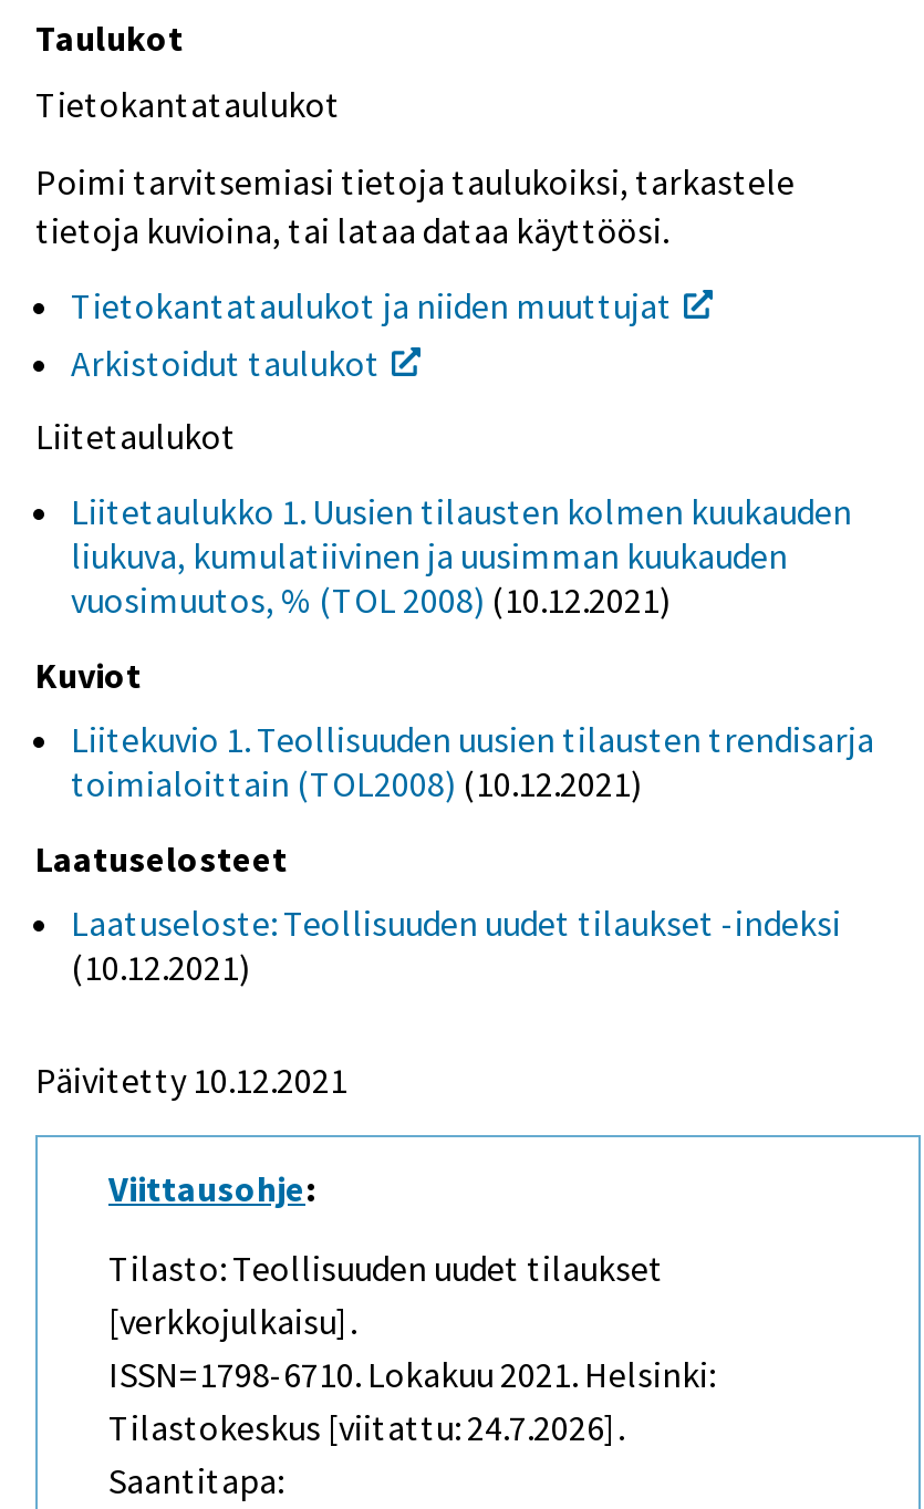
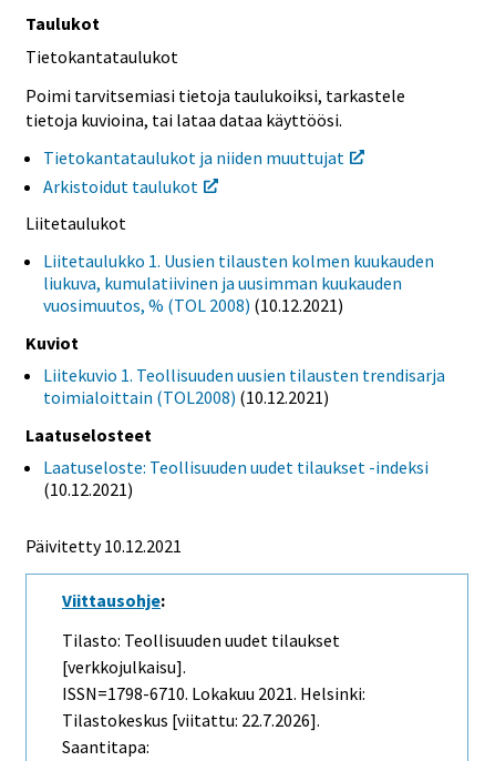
[108,1406,624,1450] Tilastokeskus [viitattu: 24.7.2026]. -> [62,709,320,732] Tilastokeskus [viitattu: 22.7.2026].

